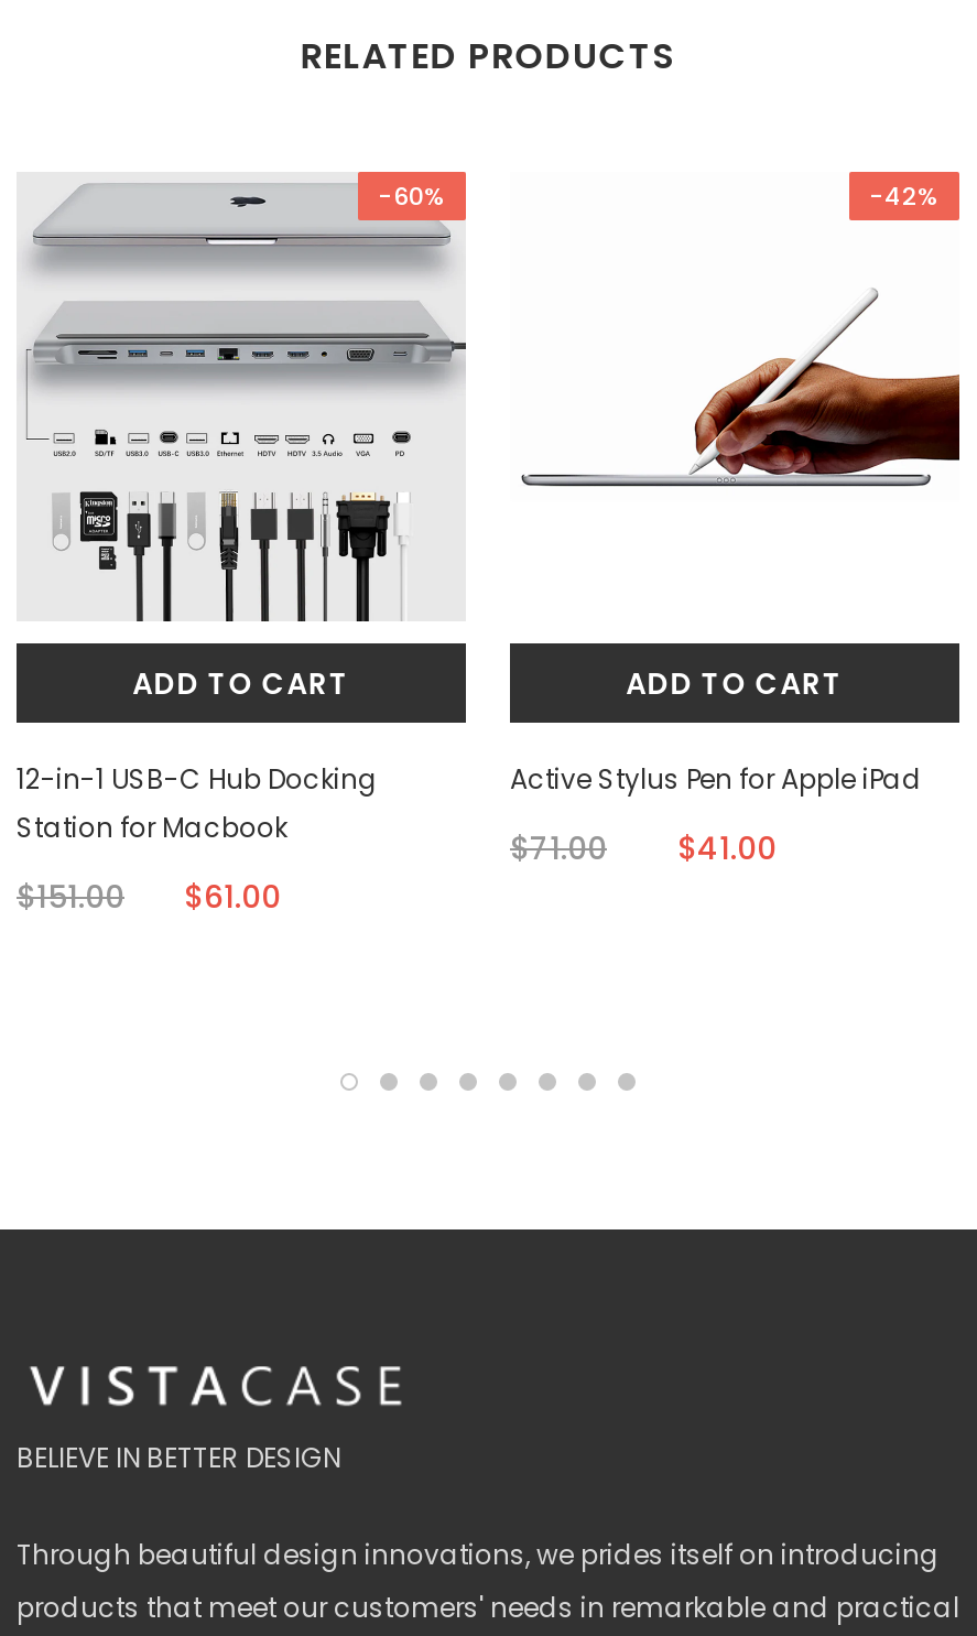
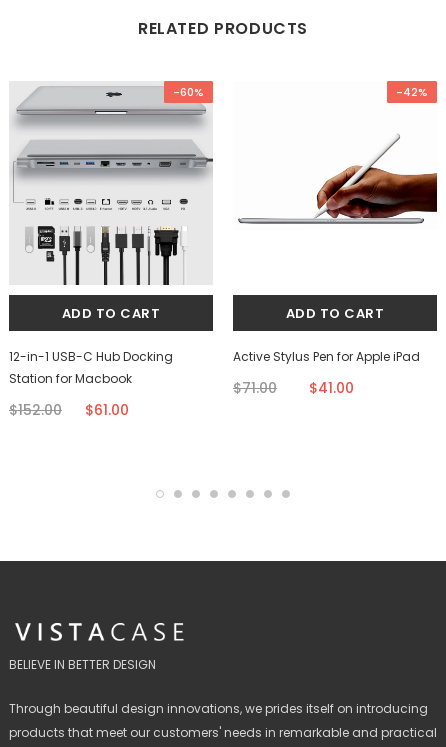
[17,876,281,920] $151.00 $61.00 -> [9,400,129,420] $152.00 $61.00

